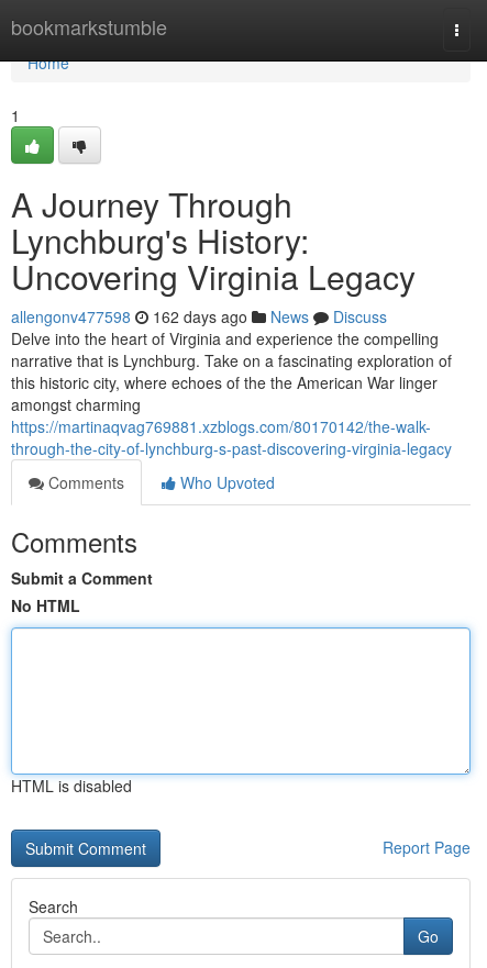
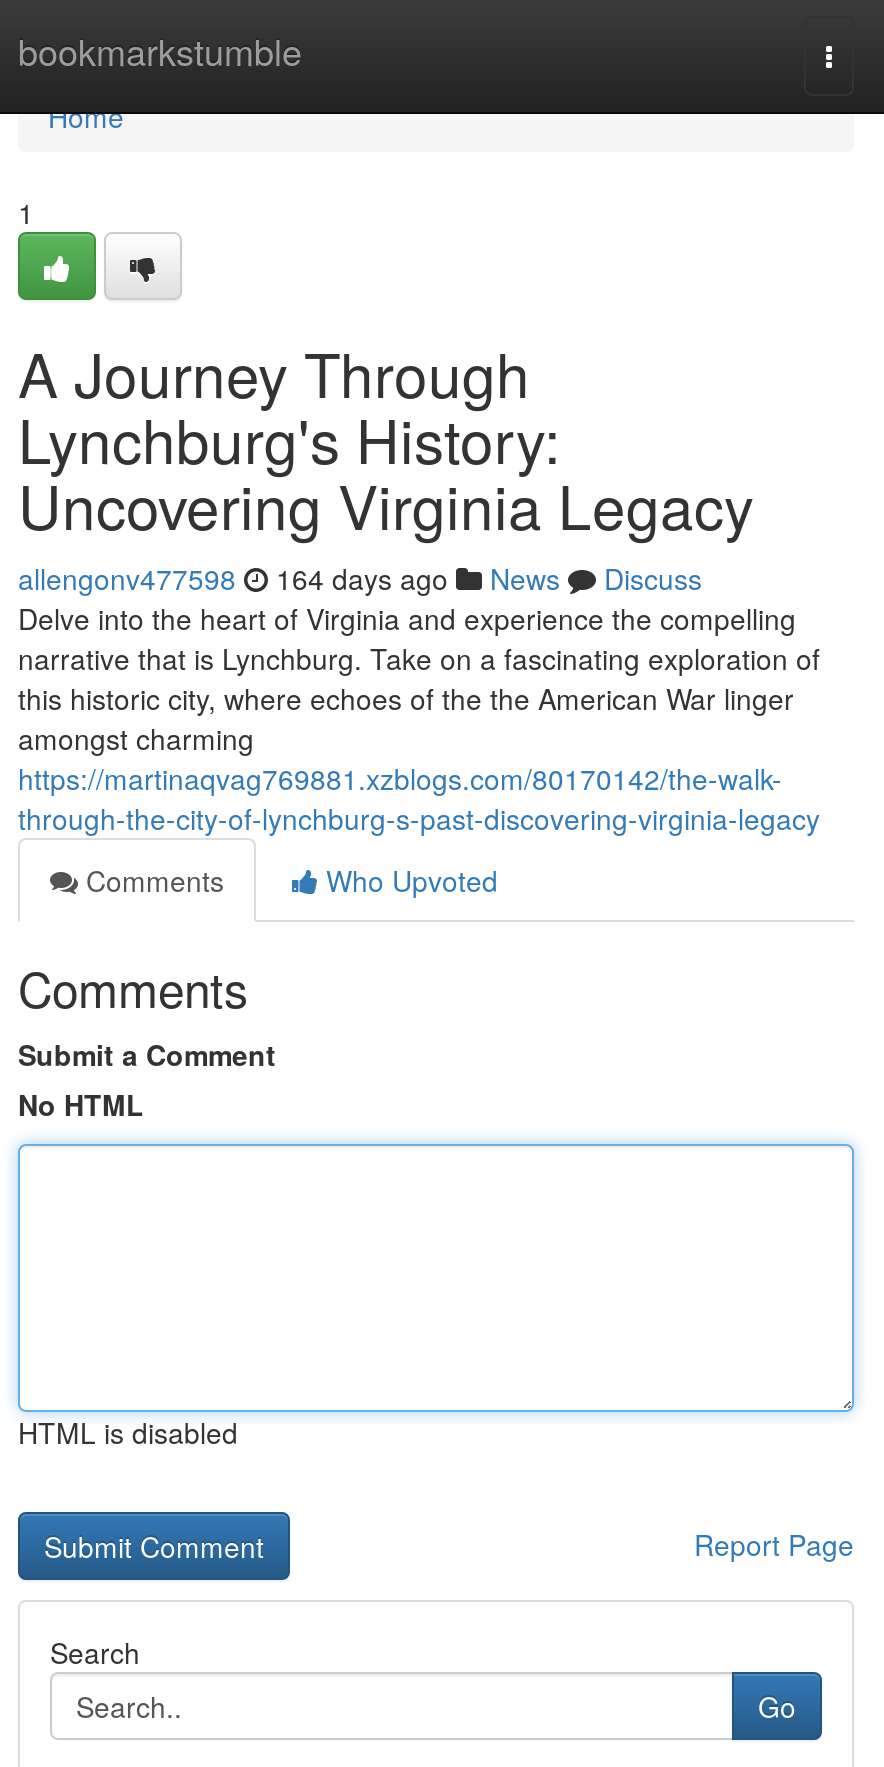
[11,305,387,327] allengonv477598 162 days ago News Discuss -> [18,558,702,598] allengonv477598 164 days ago News Discuss

